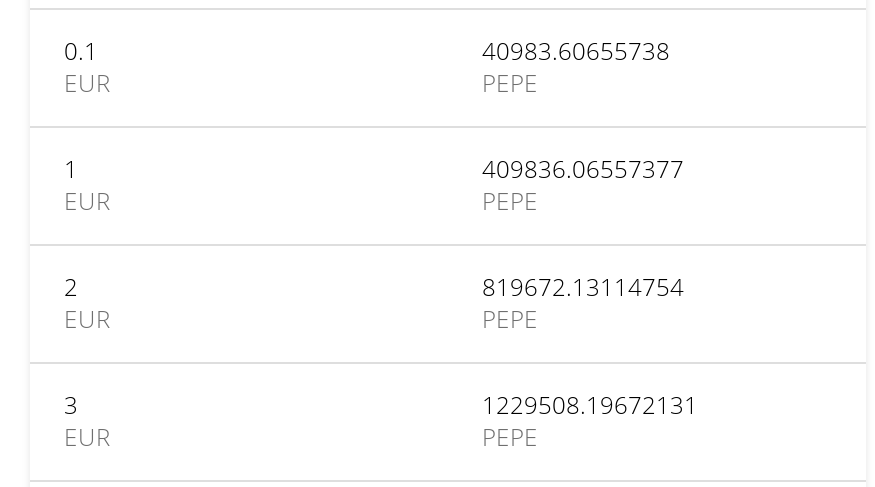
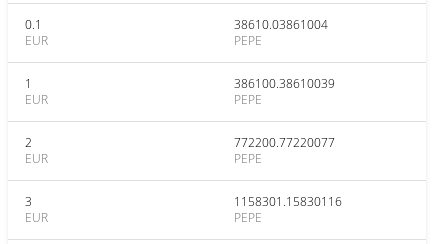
[482,34,670,68] 40983.60655738 -> [234,16,328,33] 38610.03861004
[482,152,684,186] 409836.06557377 -> [234,75,335,92] 386100.38610039
[482,270,684,304] 819672.13114754 -> [234,134,335,151] 772200.77220077
[482,388,698,422] 1229508.19672131 -> [234,193,342,210] 1158301.15830116

